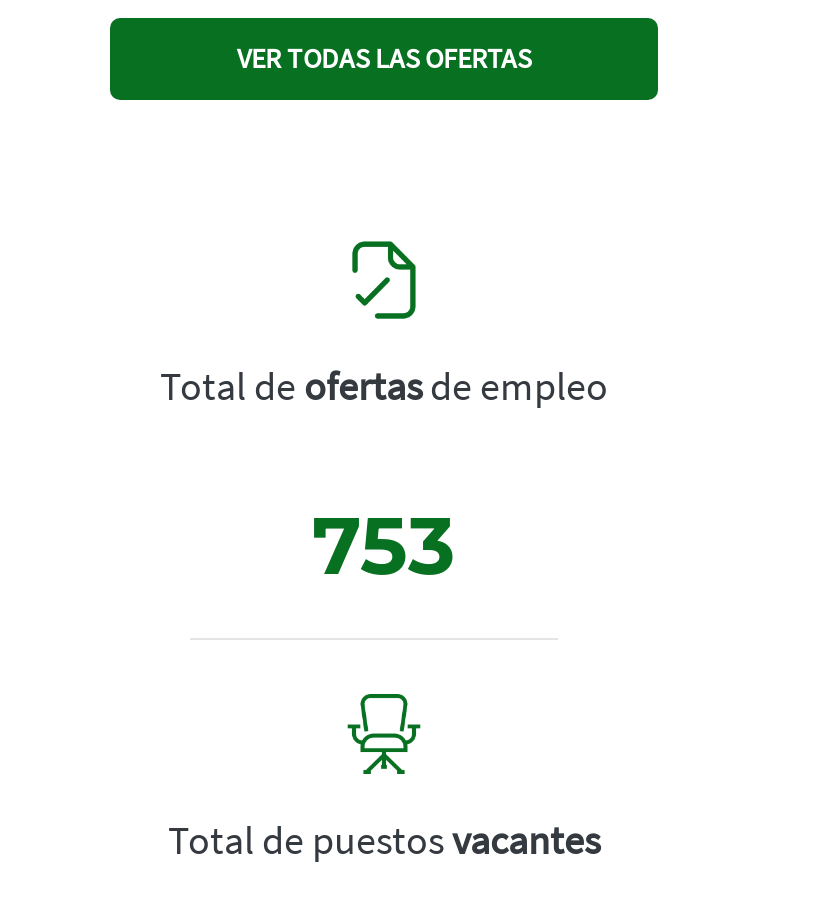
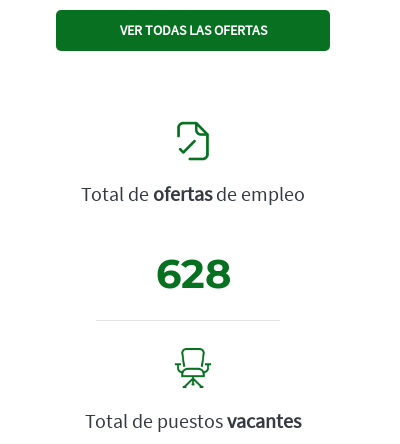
[312,497,456,595] 753 -> [155,249,230,298] 628

